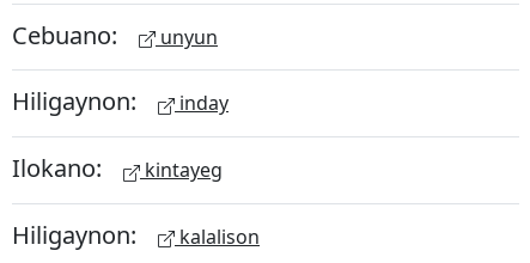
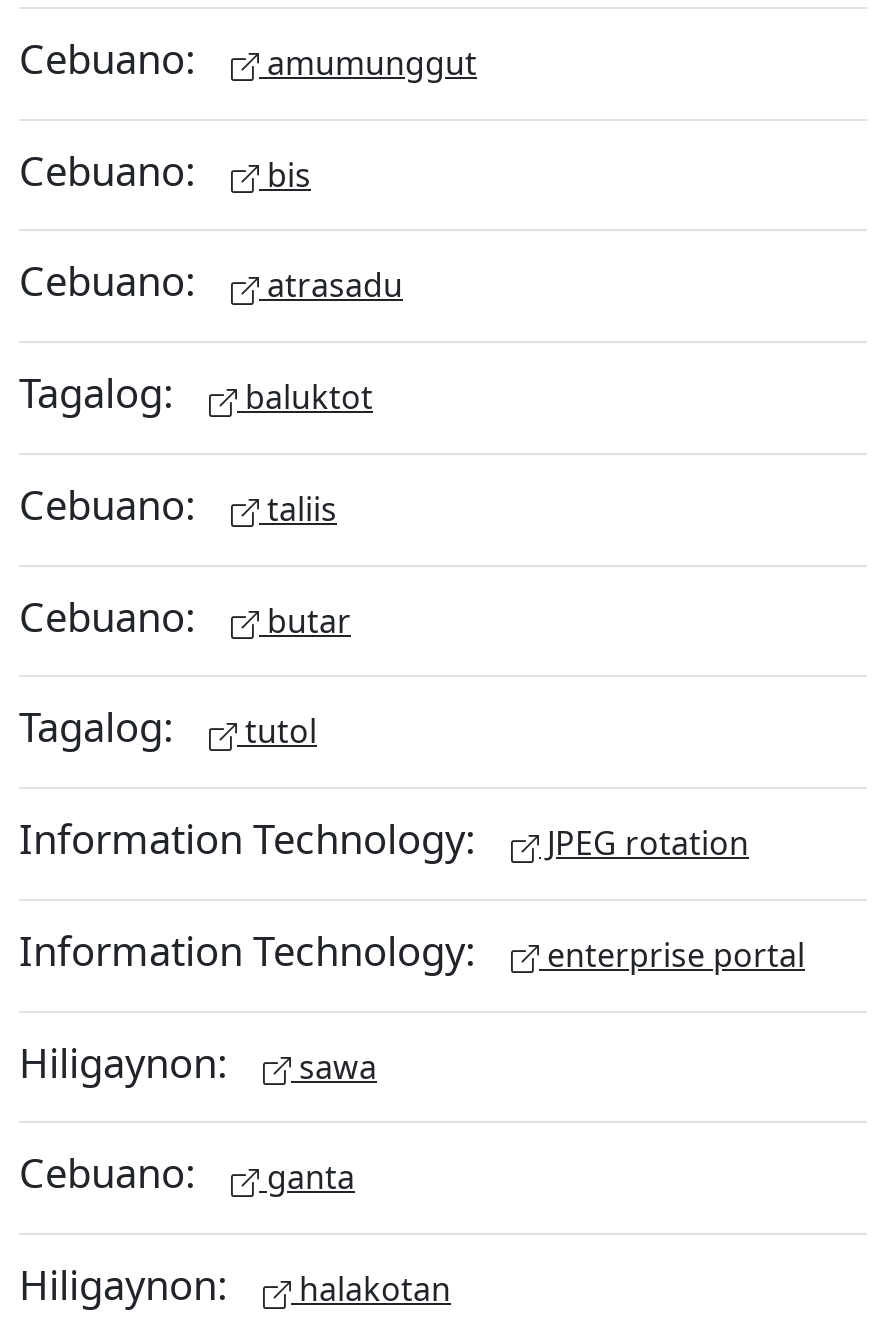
[156,23,218,50] unyun -> [19,40,805,977] amumunggut | Cebuano: | bis | Cebuano: | atrasadu | Tagalog: | baluktot | Cebuano: | taliis | Cebuano: | butar | Tagalog: | tutol | Information Technology: | JPEG rotation | Information Technology: | enterprise portal
[175,90,229,116] inday -> [291,1043,377,1087] sawa
[12,151,223,184] Ilokano: | kintayeg -> [19,1146,355,1200] Cebuano: | ganta
[175,223,260,250] kalalison -> [291,1267,451,1311] halakotan

